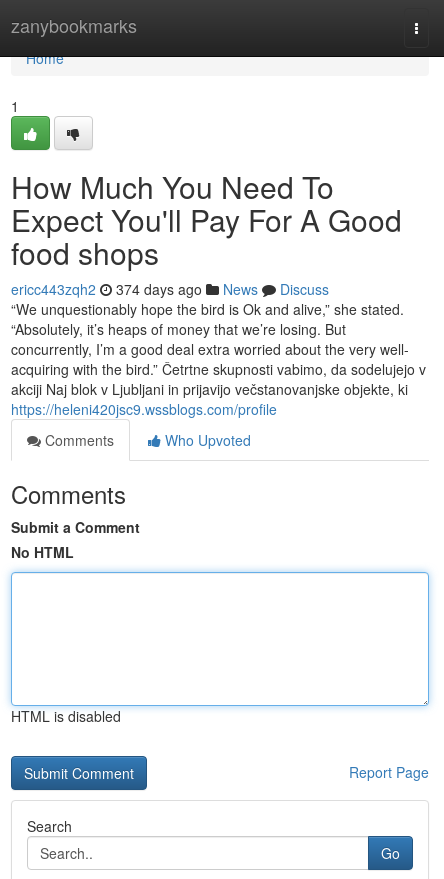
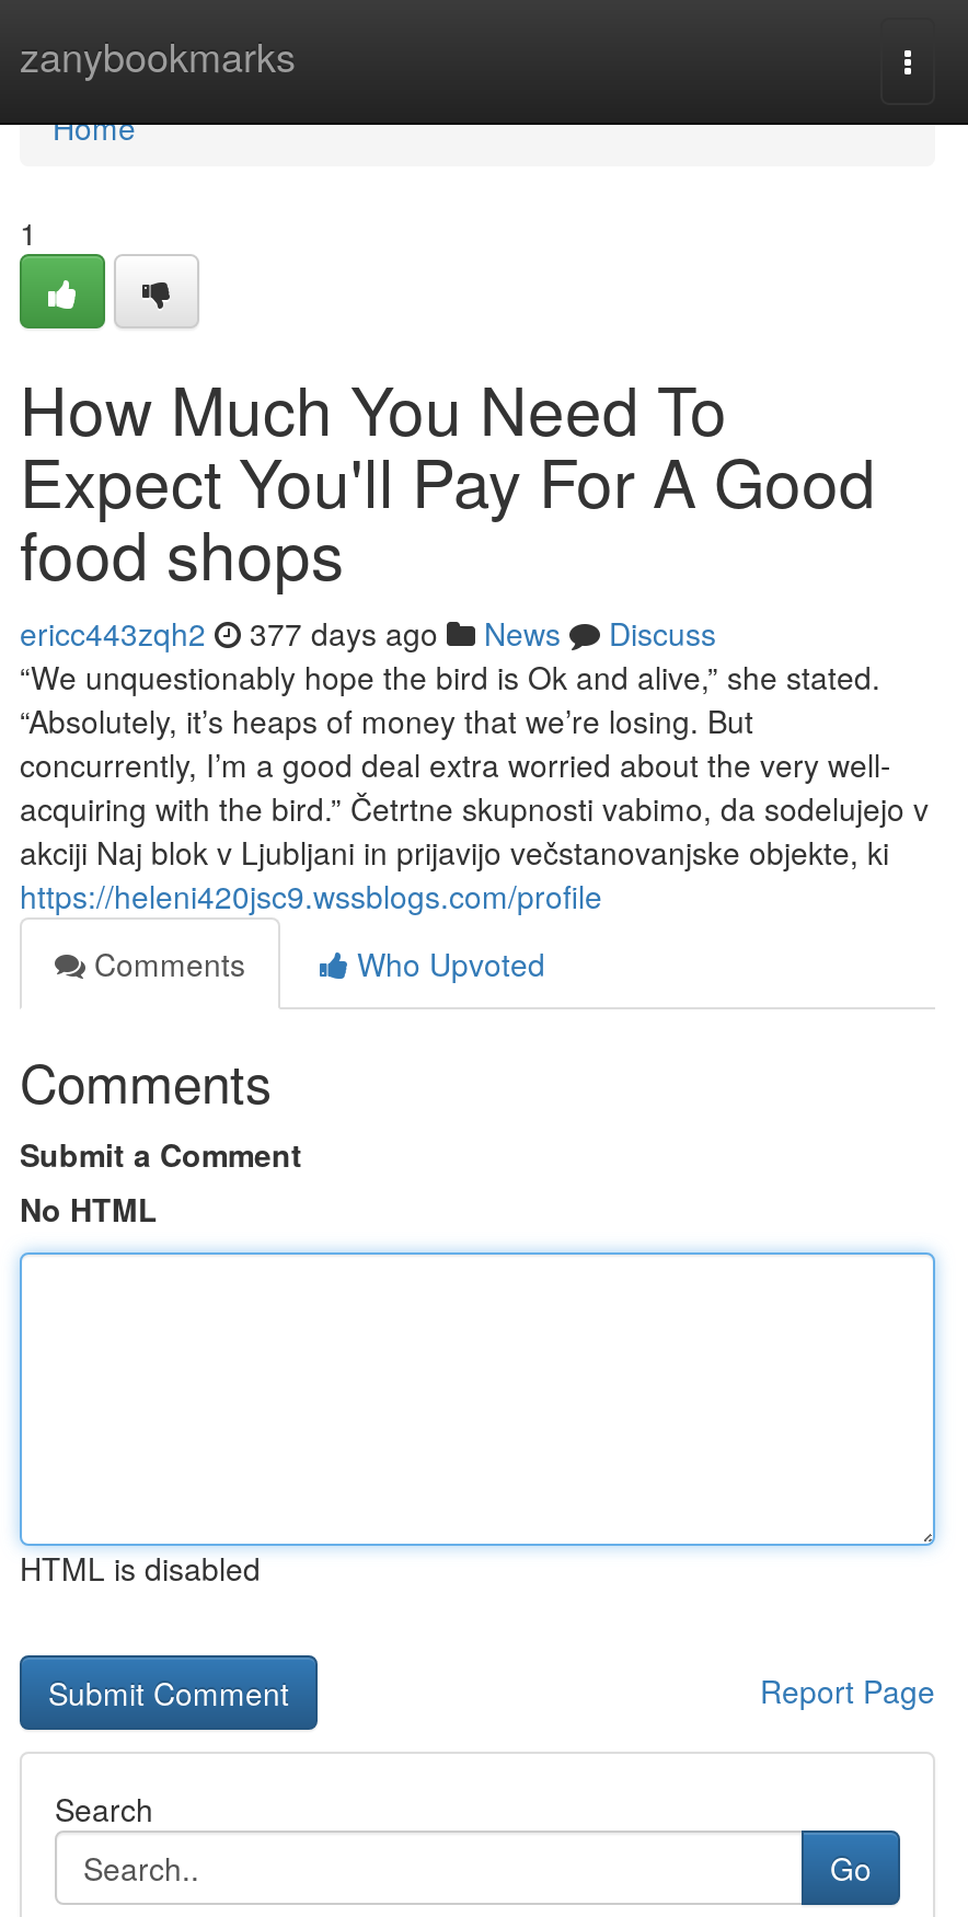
[11,279,329,299] ericc443zqh2 374 days ago News Discuss -> [20,611,716,655] ericc443zqh2 377 days ago News Discuss

